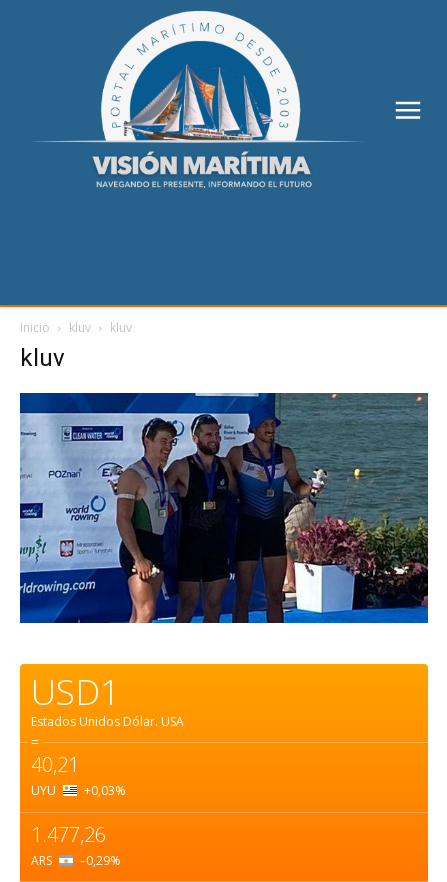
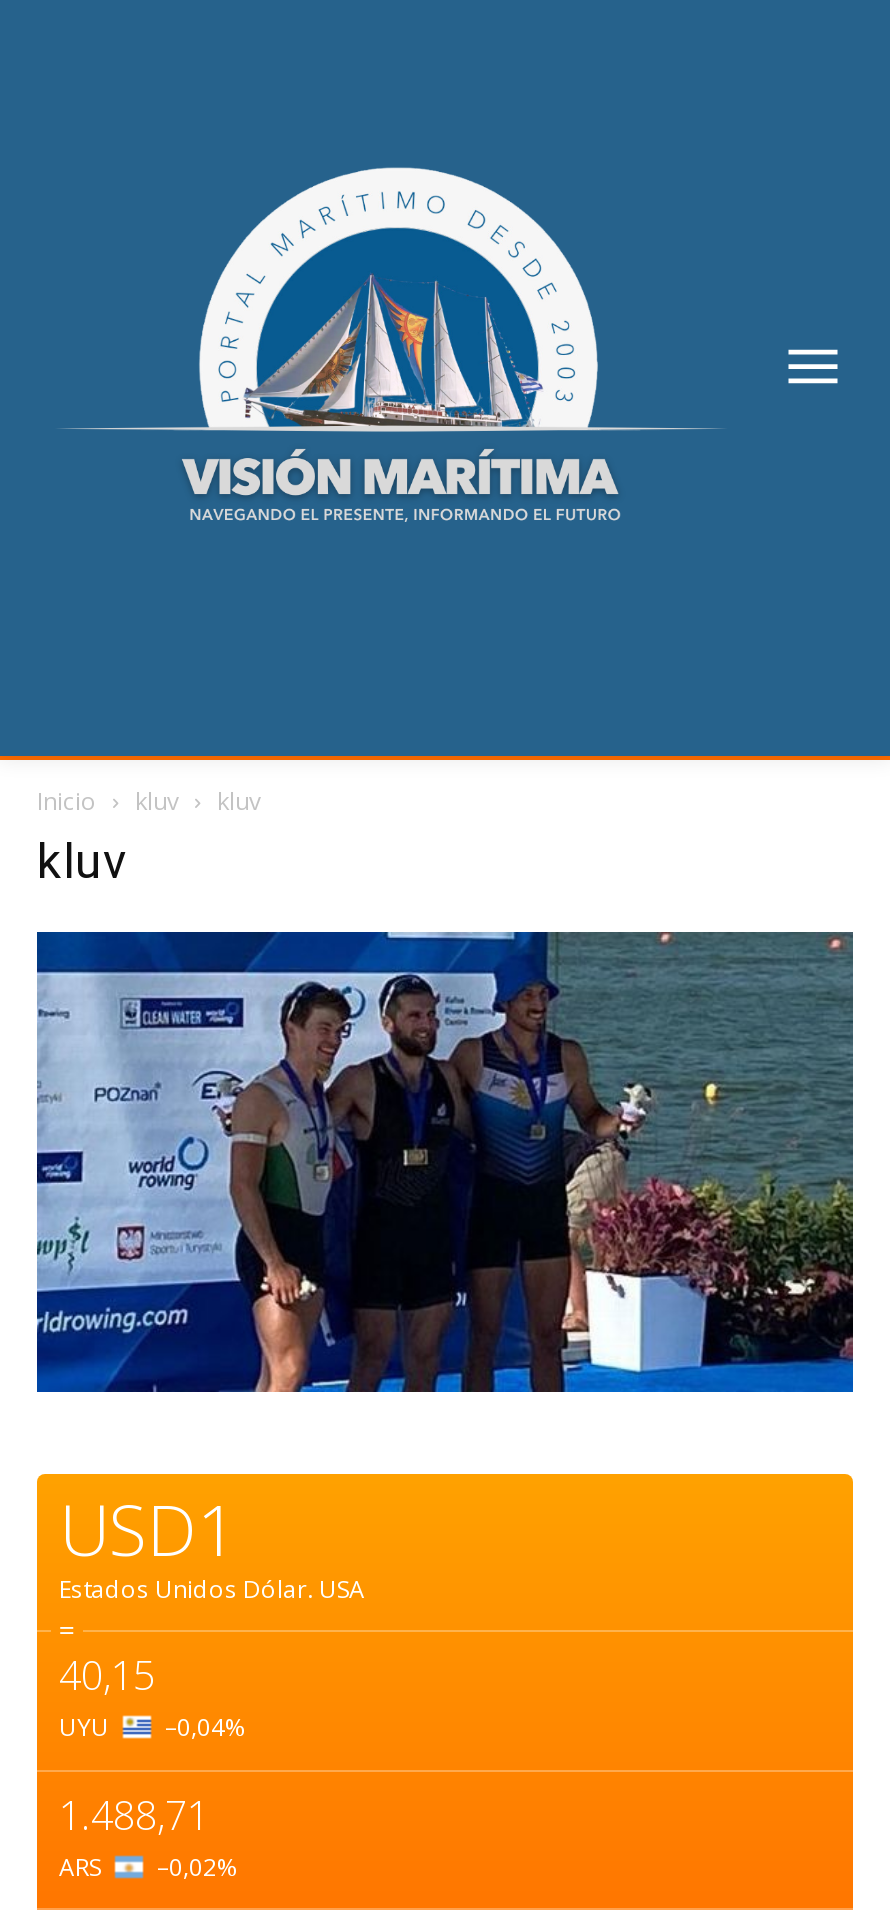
[31,751,79,778] 40,21 -> [59,1648,155,1702] 40,15
[31,782,126,799] UYU +0,03% -> [59,1710,247,1744] UYU –0,04%
[31,820,106,847] 1.477,26 -> [59,1787,209,1841] 1.488,71
[31,851,121,868] ARS –0,29% -> [59,1849,239,1883] ARS –0,02%

